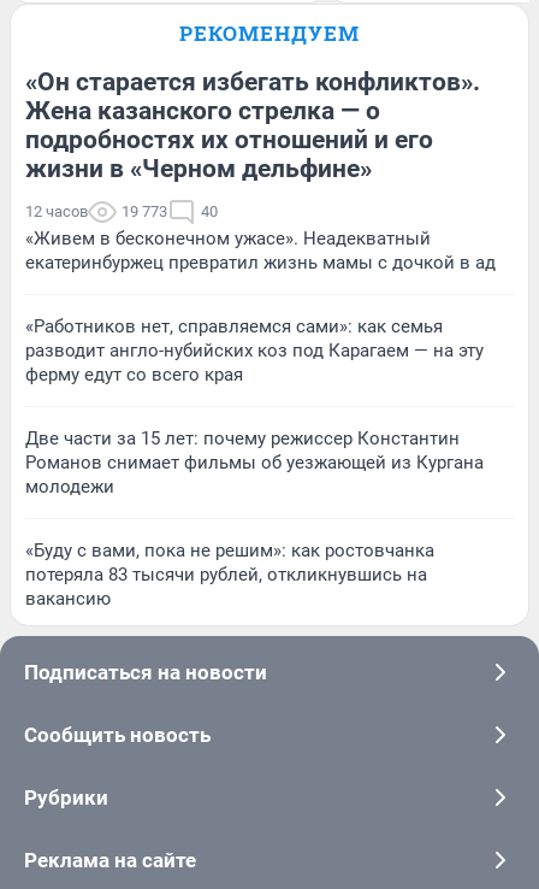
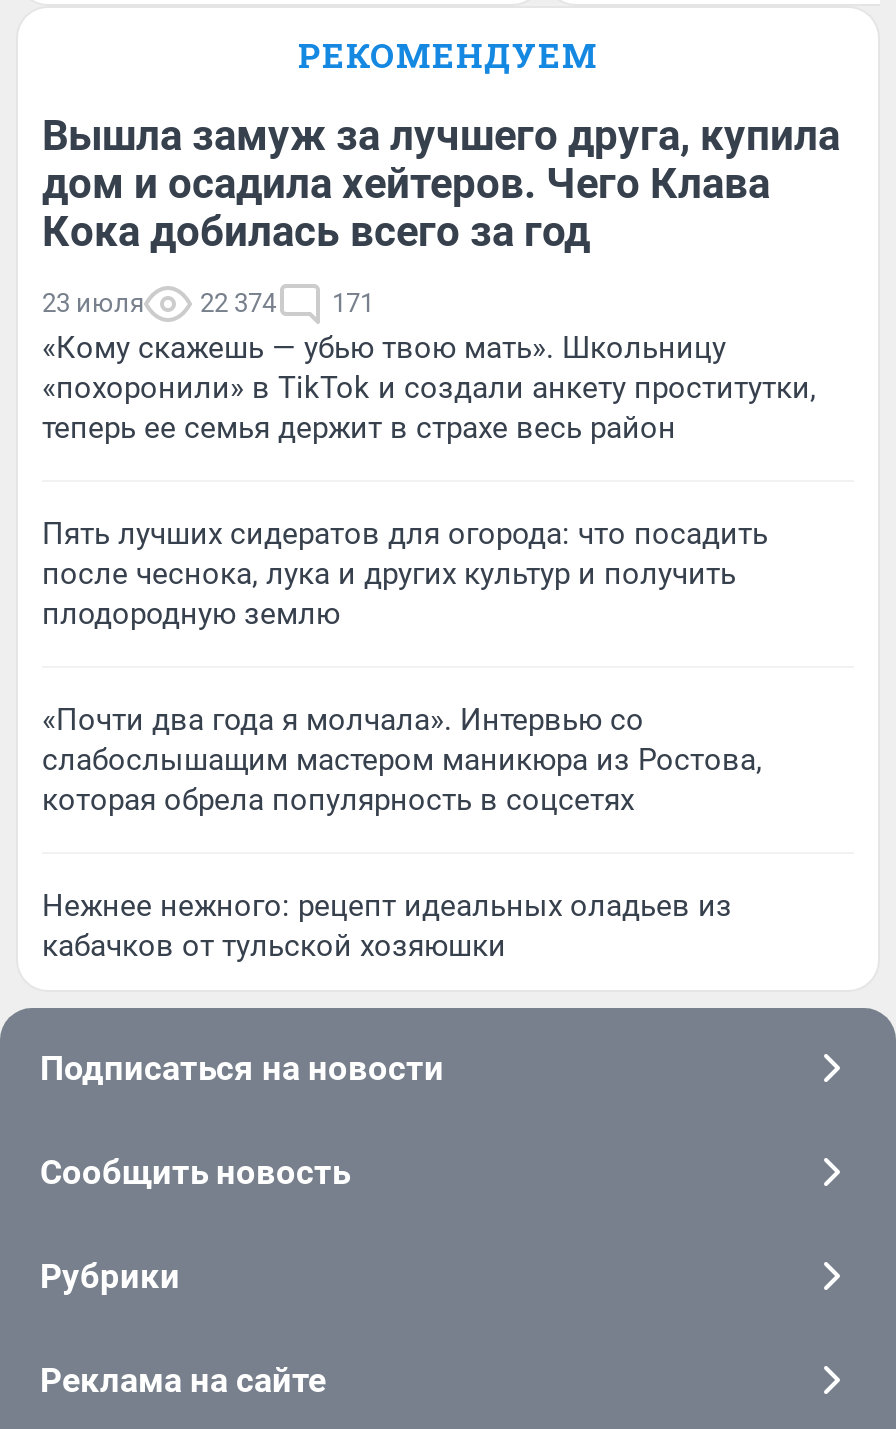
[25,68,480,183] «Он старается избегать конфликтов». | Жена казанского стрелка — о | подробностях их отношений и его | жизни в «Черном дельфине» -> [42,112,840,256] Вышла замуж за лучшего друга, купила | дом и осадила хейтеров. Чего Клава | Кока добилась всего за год
[25,203,496,274] 12 часов | 19 773 | 40 | «Живем в бесконечном ужасе». Неадекватный | екатеринбуржец превратил жизнь мамы с дочкой в ад -> [42,288,816,446] 23 июля | 22 374 | 171 | «Кому скажешь — убью твою мать». Школьницу | «похоронили» в TikTok и создали анкету проститутки, | теперь ее семья держит в страхе весь район
[25,316,484,386] «Работников нет, справляемся сами»: как семья | разводит англо-нубийских коз под Карагаем — на эту | ферму едут со всего края -> [42,516,768,632] Пять лучших сидератов для огорода: что посадить | после чеснока, лука и других культур и получить | плодородную землю
[25,428,484,498] Две части за 15 лет: почему режиссер Константин | Романов снимает фильмы об уезжающей из Кургана | молодежи -> [42,702,762,818] «Почти два года я молчала». Интервью со | слабослышащим мастером маникюра из Ростова, | которая обрела популярность в соцсетях
[25,540,434,610] «Буду с вами, пока не решим»: как ростовчанка | потеряла 83 тысячи рублей, откликнувшись на | вакансию -> [42,888,732,964] Нежнее нежного: рецепт идеальных оладьев из | кабачков от тульской хозяюшки

